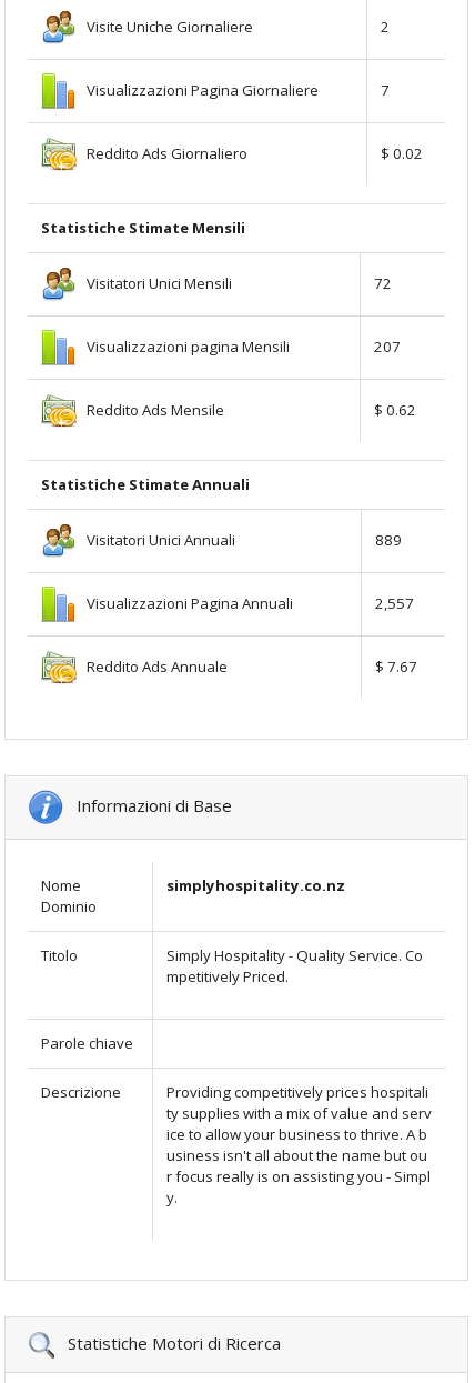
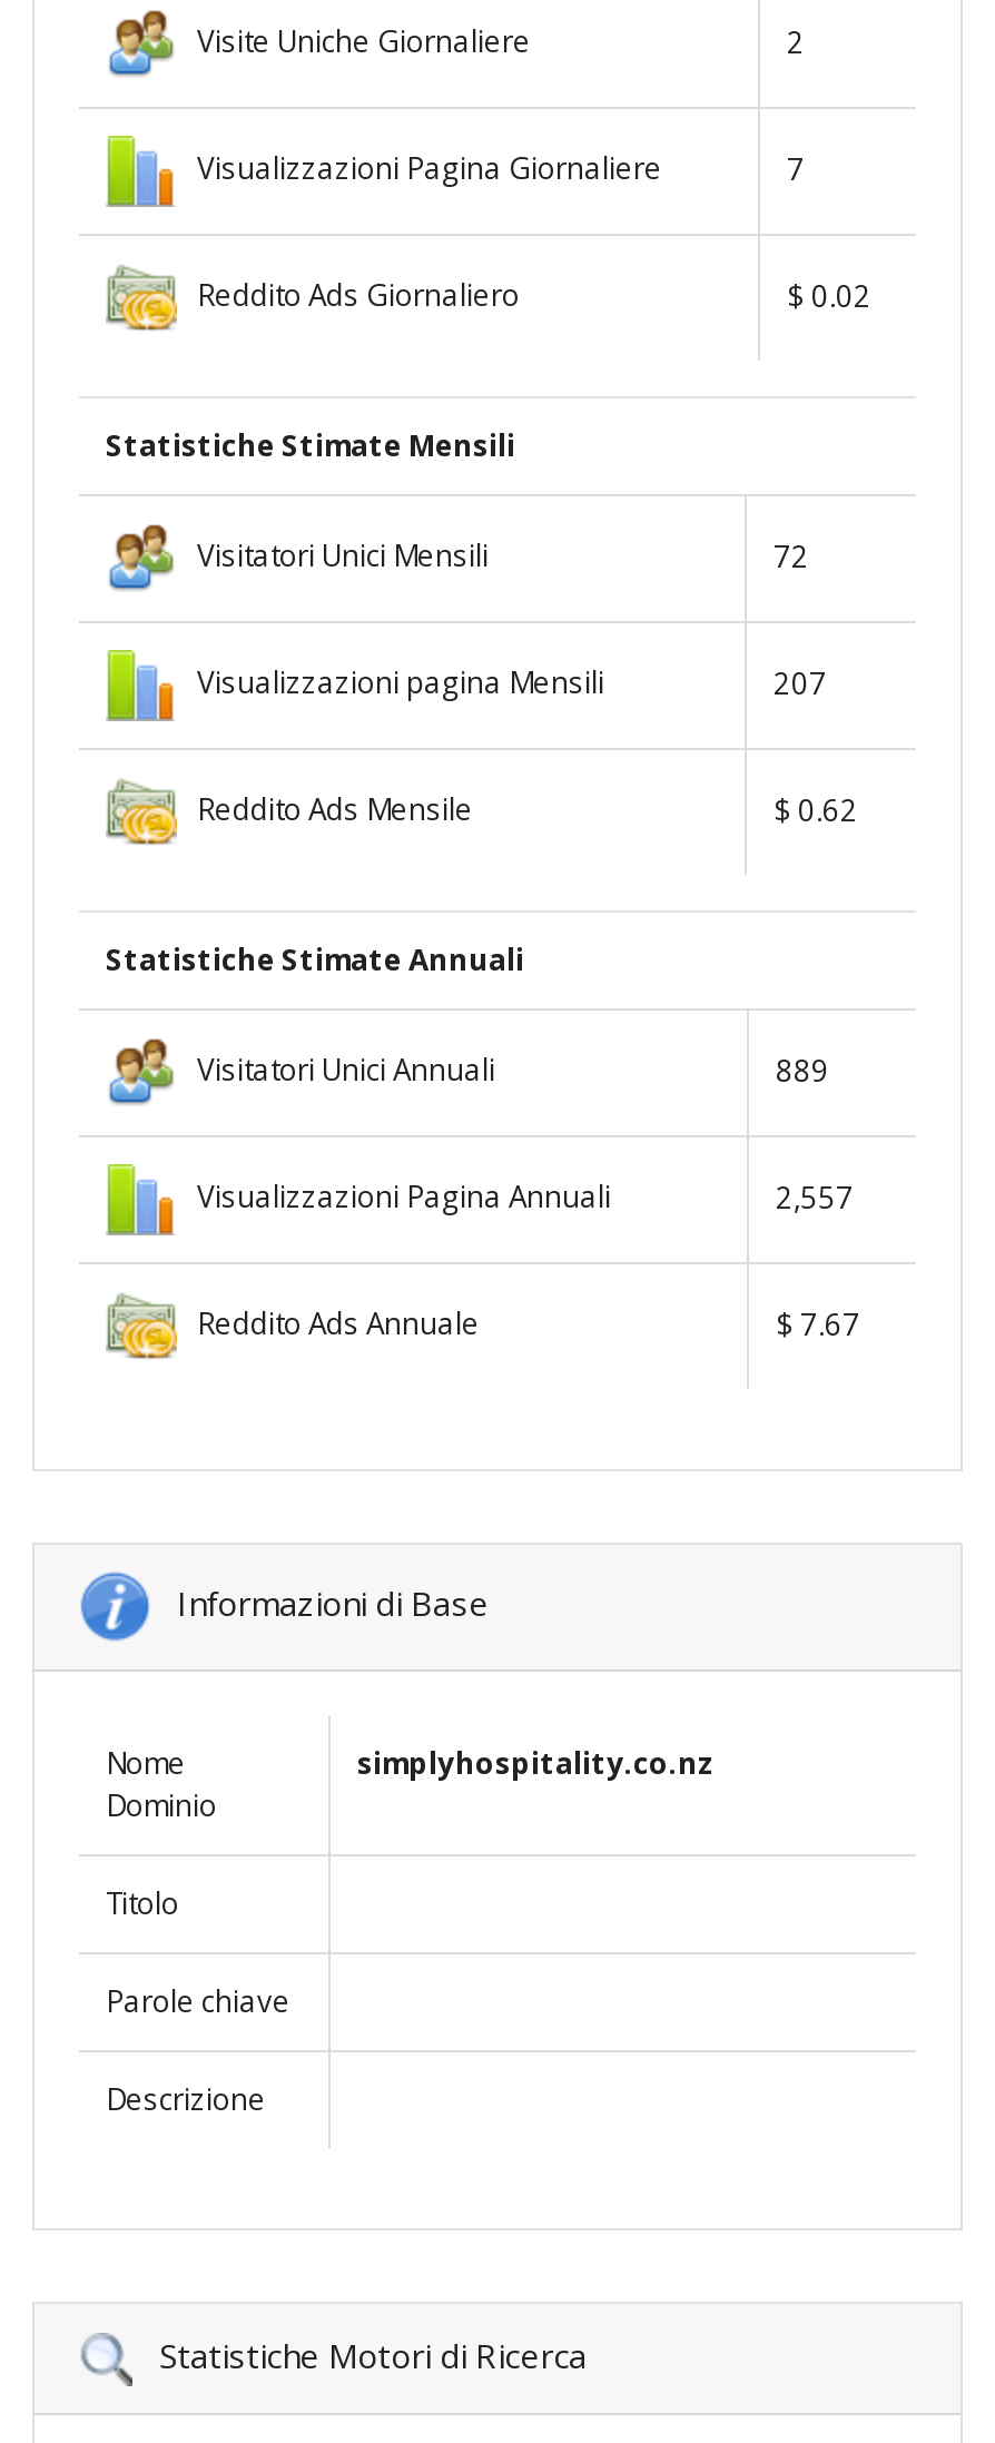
[166,946,423,987] Simply Hospitality - Quality Service. Co | mpetitively Priced. -> none
[166,1082,432,1208] Providing competitively prices hospitali | ty supplies with a mix of value and serv | ice to allow your business to thrive. A b | usiness isn't all about the name but ou | r focus really is on assisting you - Simpl | y. -> none

